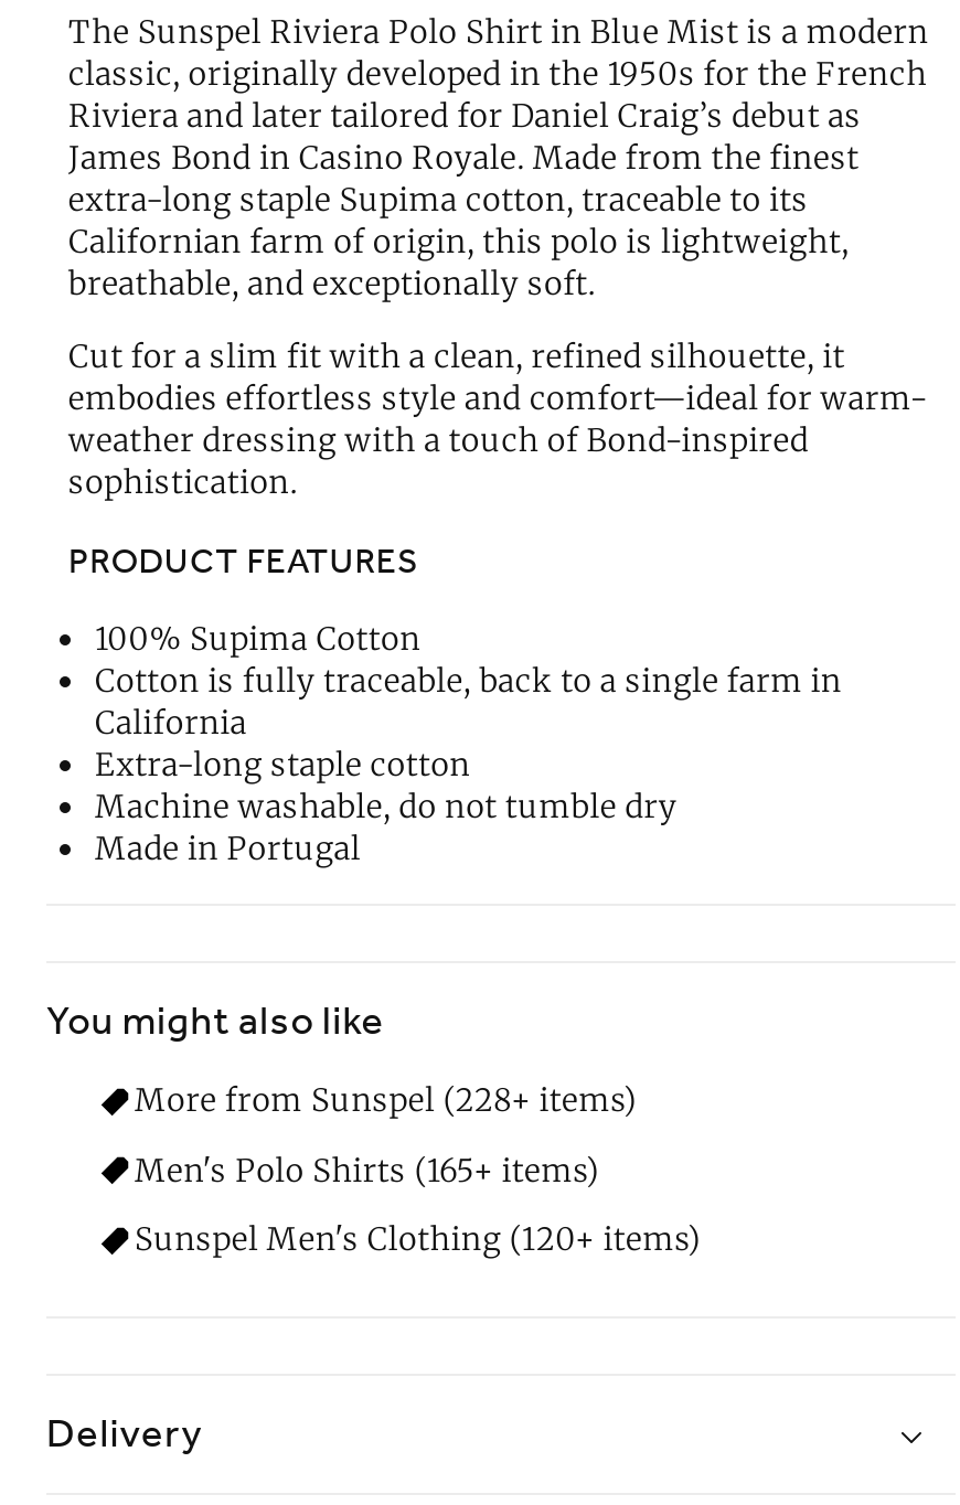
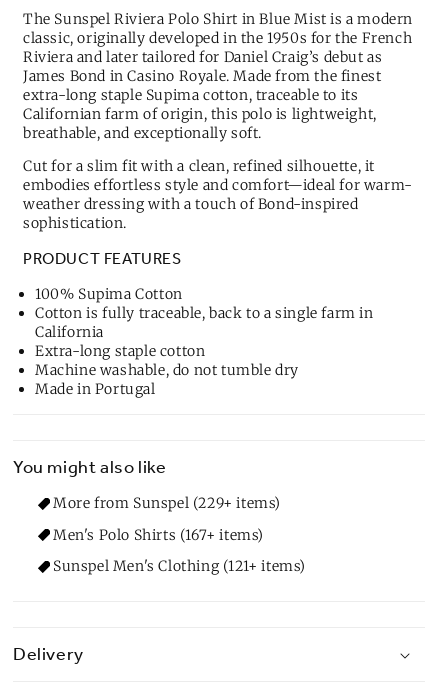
[135,1080,638,1120] More from Sunspel (228+ items) -> [53,494,281,512] More from Sunspel (229+ items)
[135,1150,600,1189] Men's Polo Shirts (165+ items) -> [53,525,264,543] Men's Polo Shirts (167+ items)
[135,1219,702,1259] Sunspel Men's Clothing (120+ items) -> [53,557,306,575] Sunspel Men's Clothing (121+ items)

